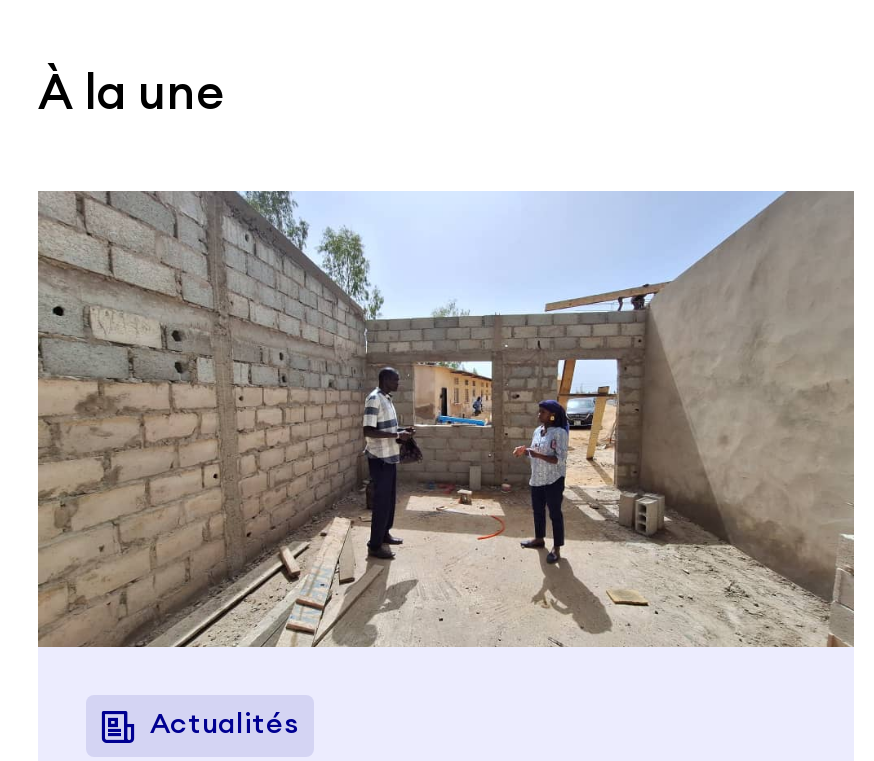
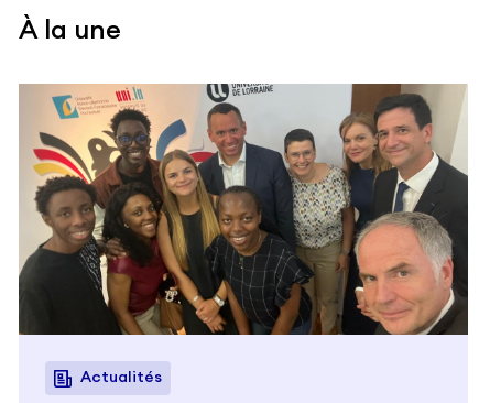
[36,189,856,649] [image] -> [18,83,468,336] [image]

